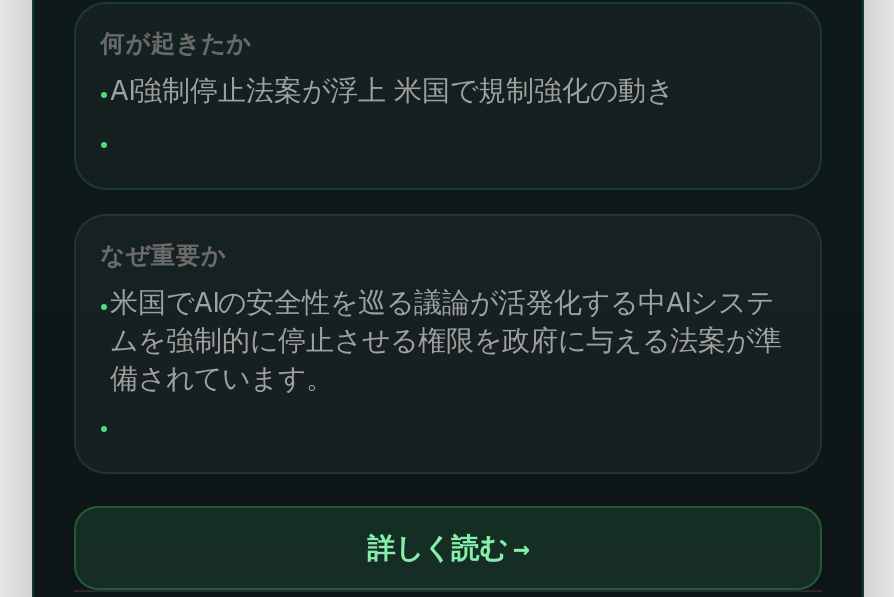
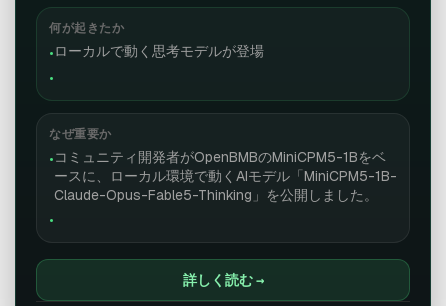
[100,72,674,112] •AI強制停止法案が浮上 米国で規制強化の動き -> [49,42,264,62] •ローカルで動く思考モデルが登場
[100,284,782,396] •米国でAIの安全性を巡る議論が活発化する中AIシステ | ムを強制的に停止させる権限を政府に与える法案が準 | 備されています。 -> [49,148,397,204] •コミュニティ開発者がOpenBMBのMiniCPM5-1Bをベ | ースに、ローカル環境で動くAIモデル「MiniCPM5-1B- | Claude-Opus-Fable5-Thinking」を公開しました。

